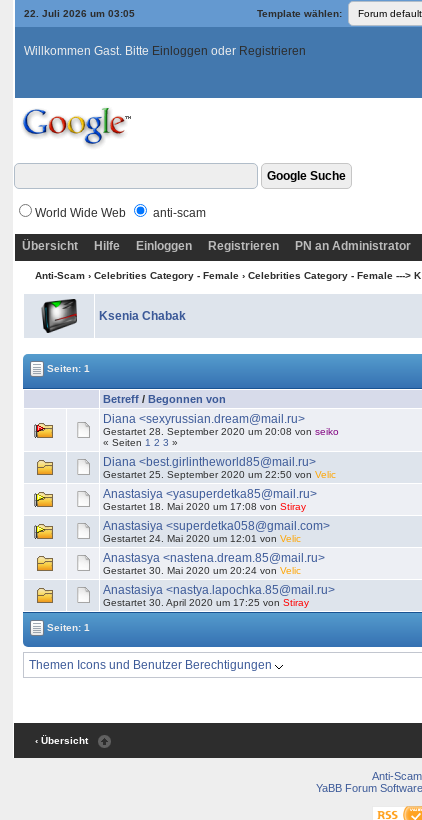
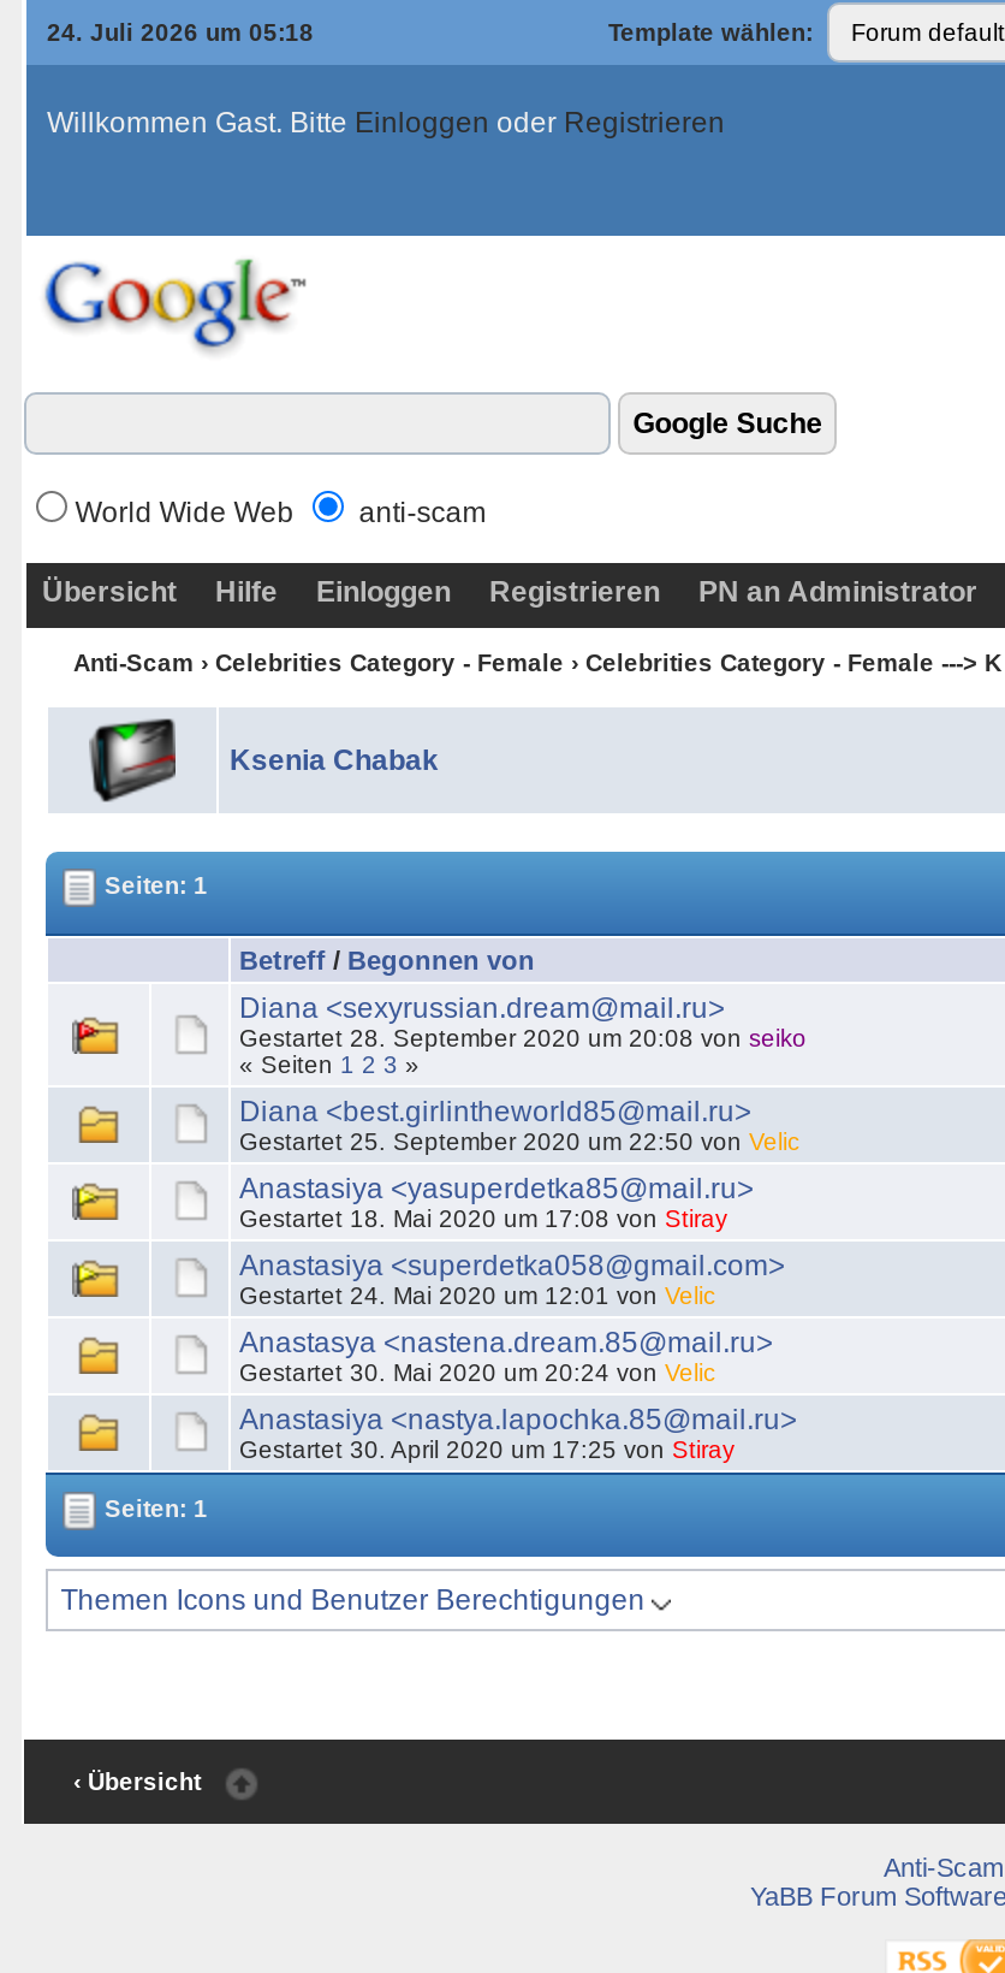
[23,8,134,19] 22. Juli 2026 um 03:05 -> [47,19,314,46] 24. Juli 2026 um 05:18

